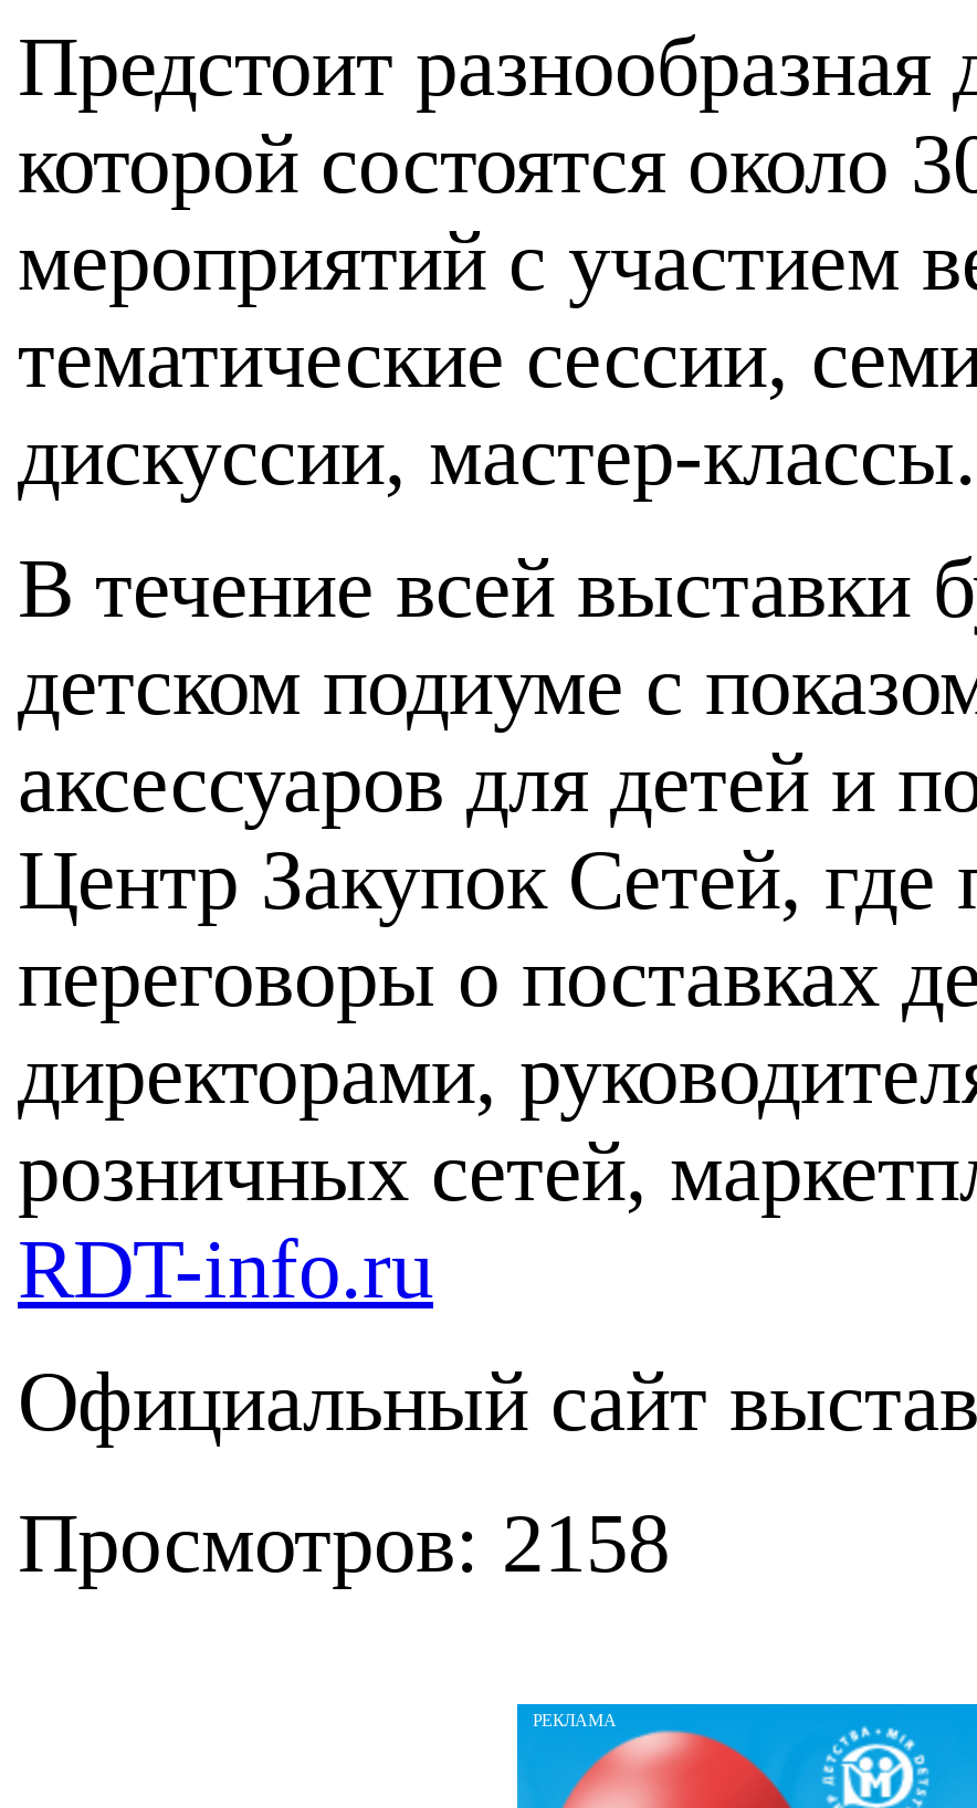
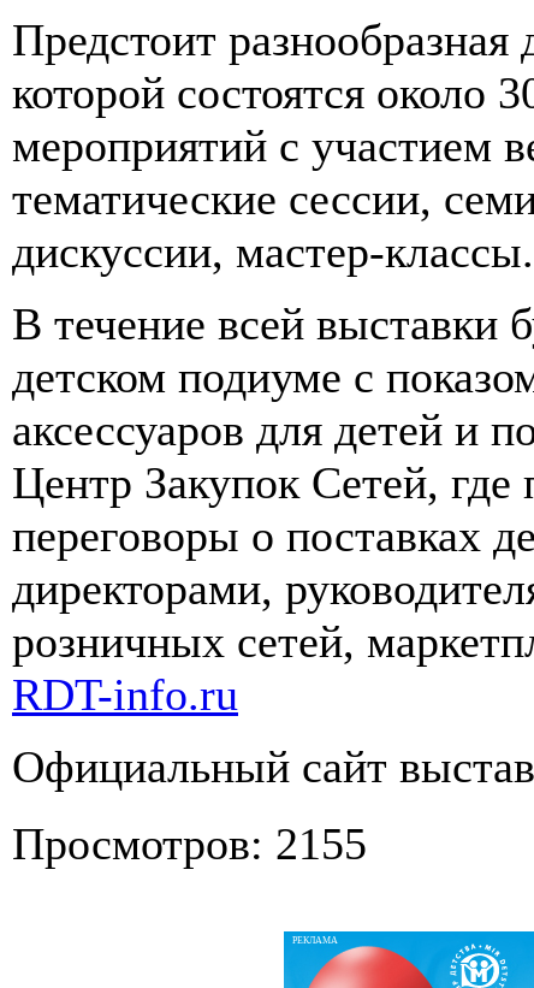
[18,1497,670,1590] Просмотров: 2158 -> [12,819,367,869] Просмотров: 2155

